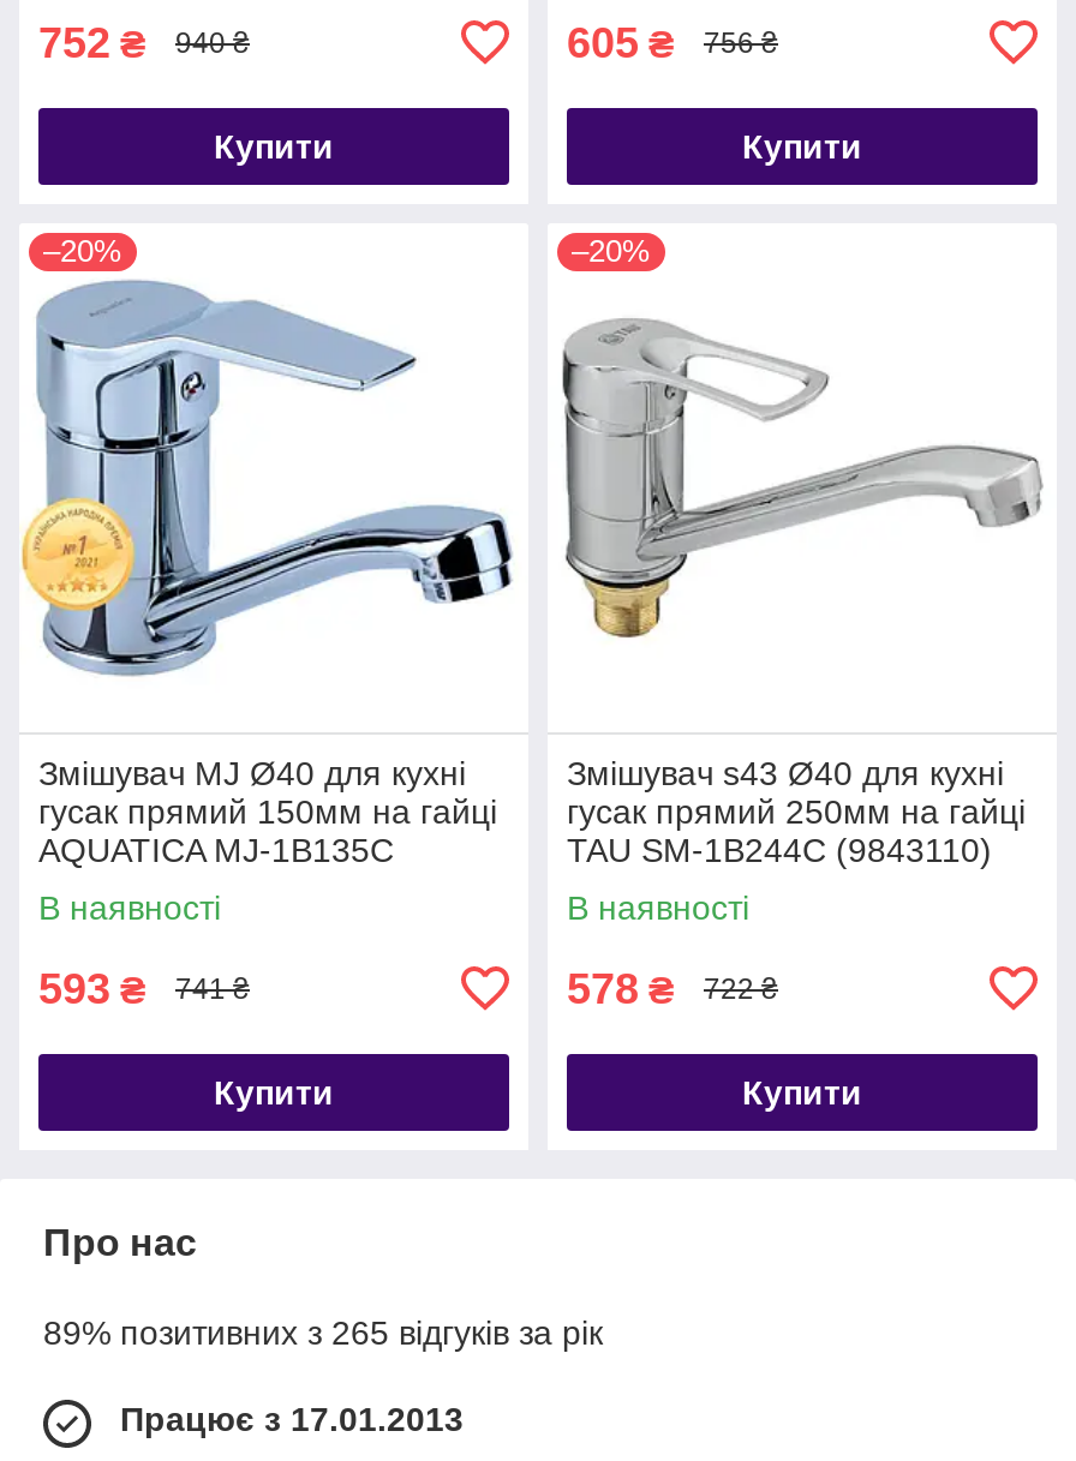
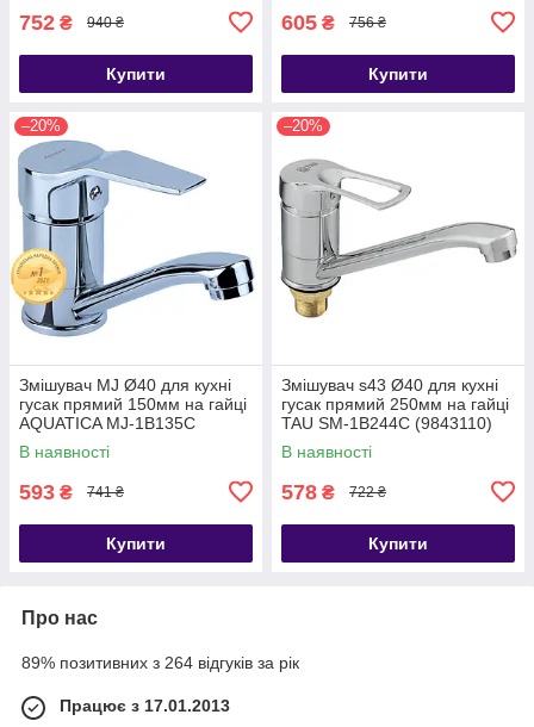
[43,1313,603,1351] 89% позитивних з 265 відгуків за рік -> [21,653,299,672] 89% позитивних з 264 відгуків за рік

